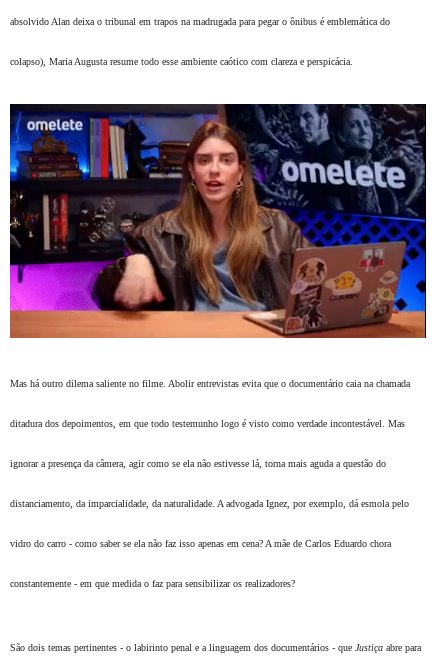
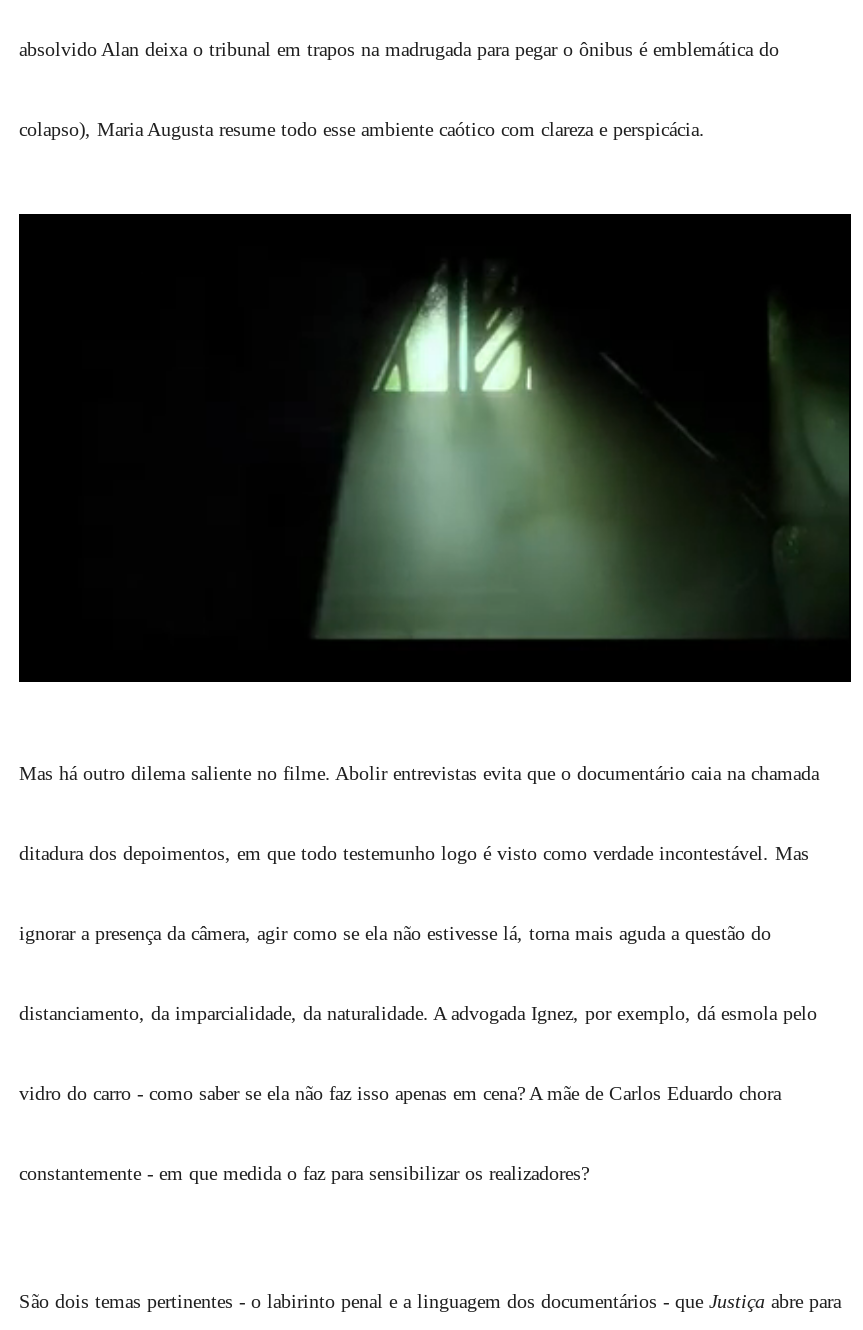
[9,103,426,339] [image] -> [17,212,851,684] [image]

